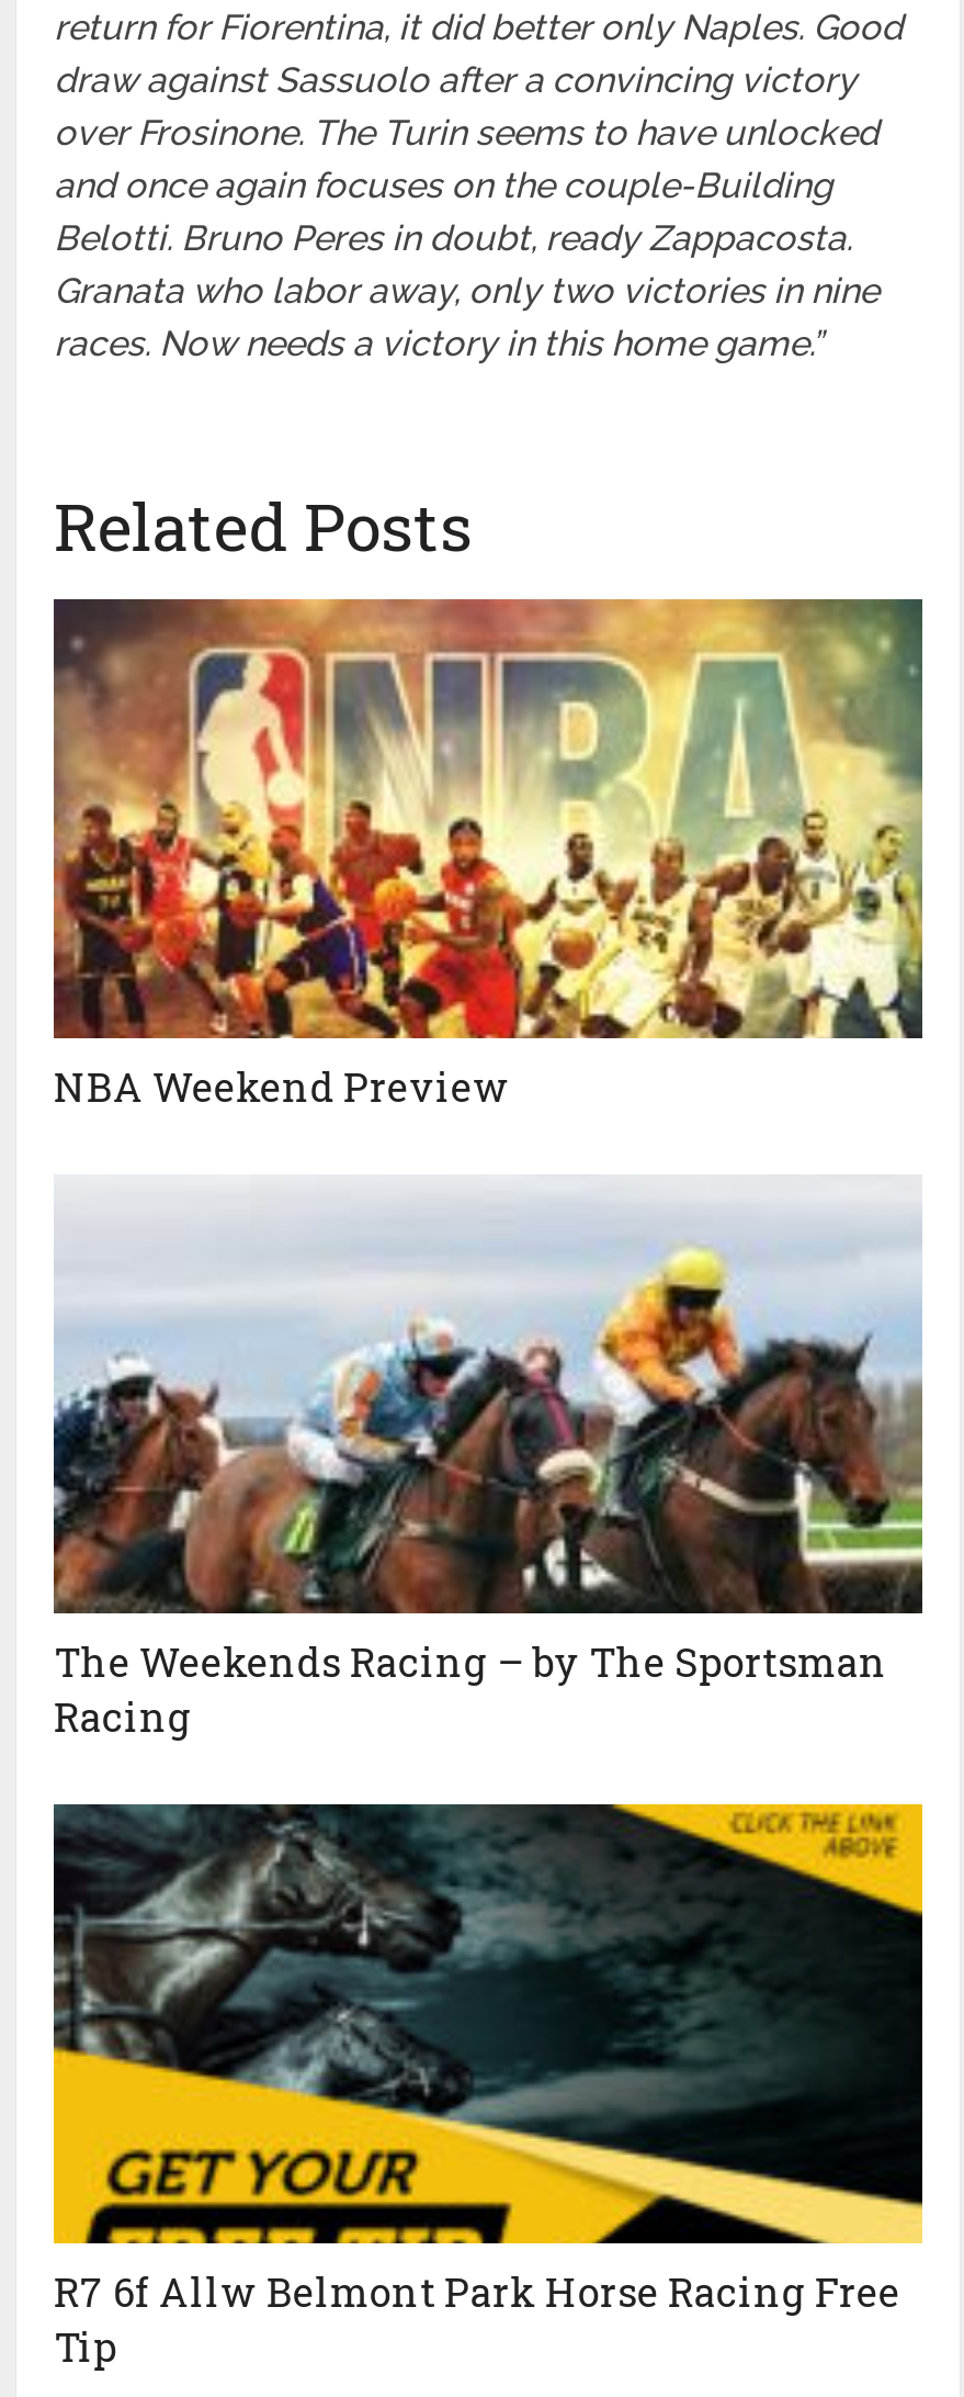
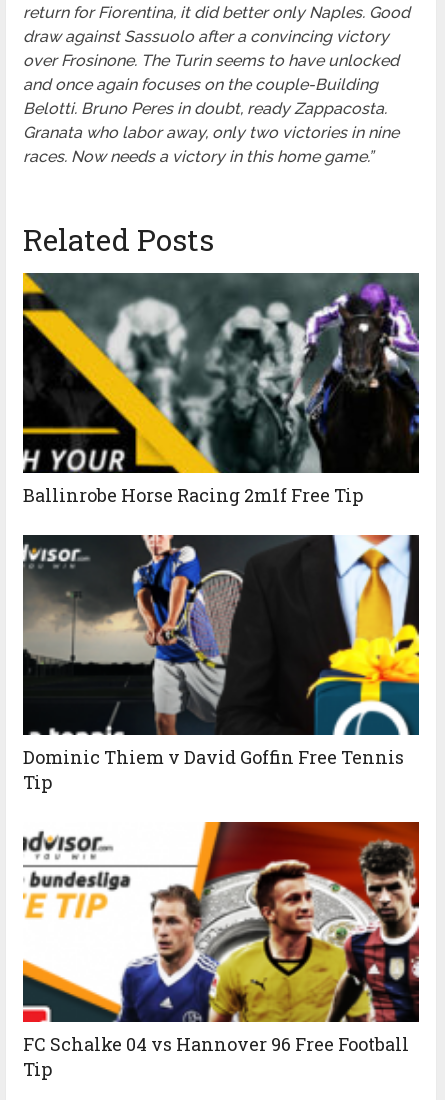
[52,597,925,1113] [image] | NBA Weekend Preview -> [22,272,420,507] [image] | Ballinrobe Horse Racing 2m1f Free Tip
[52,1174,925,1743] [image] | The Weekends Racing – by The Sportsman | Racing -> [22,534,420,794] [image] | Dominic Thiem v David Goffin Free Tennis | Tip
[52,1802,925,2318] [image] | R7 6f Allw Belmont Park Horse Racing Free -> [22,821,420,1056] [image] | FC Schalke 04 vs Hannover 96 Free Football

